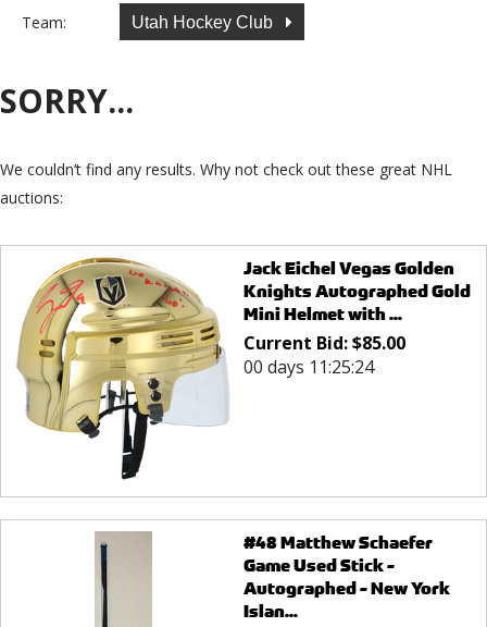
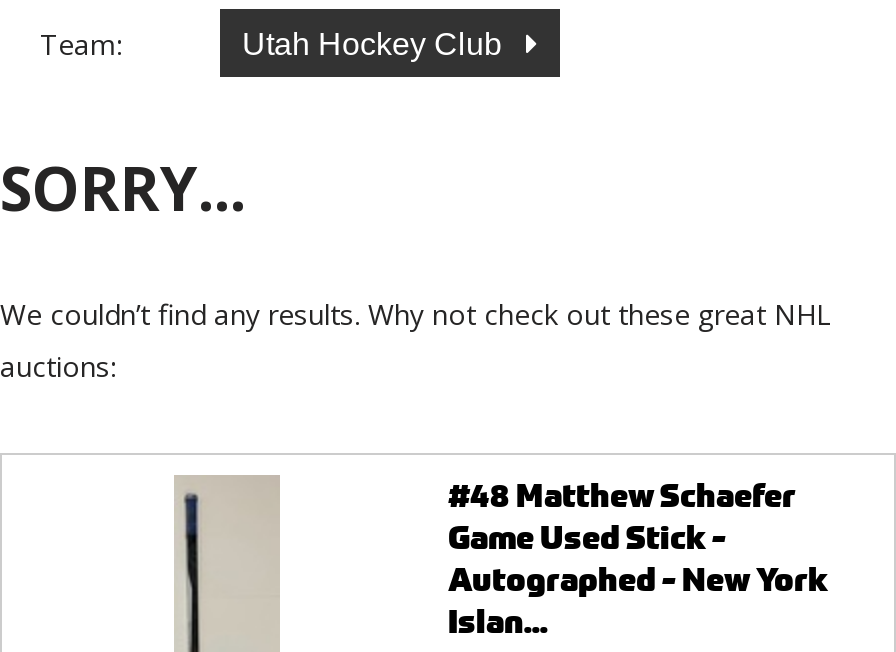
[16,257,471,480] [image] | Jack Eichel Vegas Golden | Knights Autographed Gold | Mini Helmet with ... | Current Bid: $85.00 | 00 days 11:25:24 -> none

